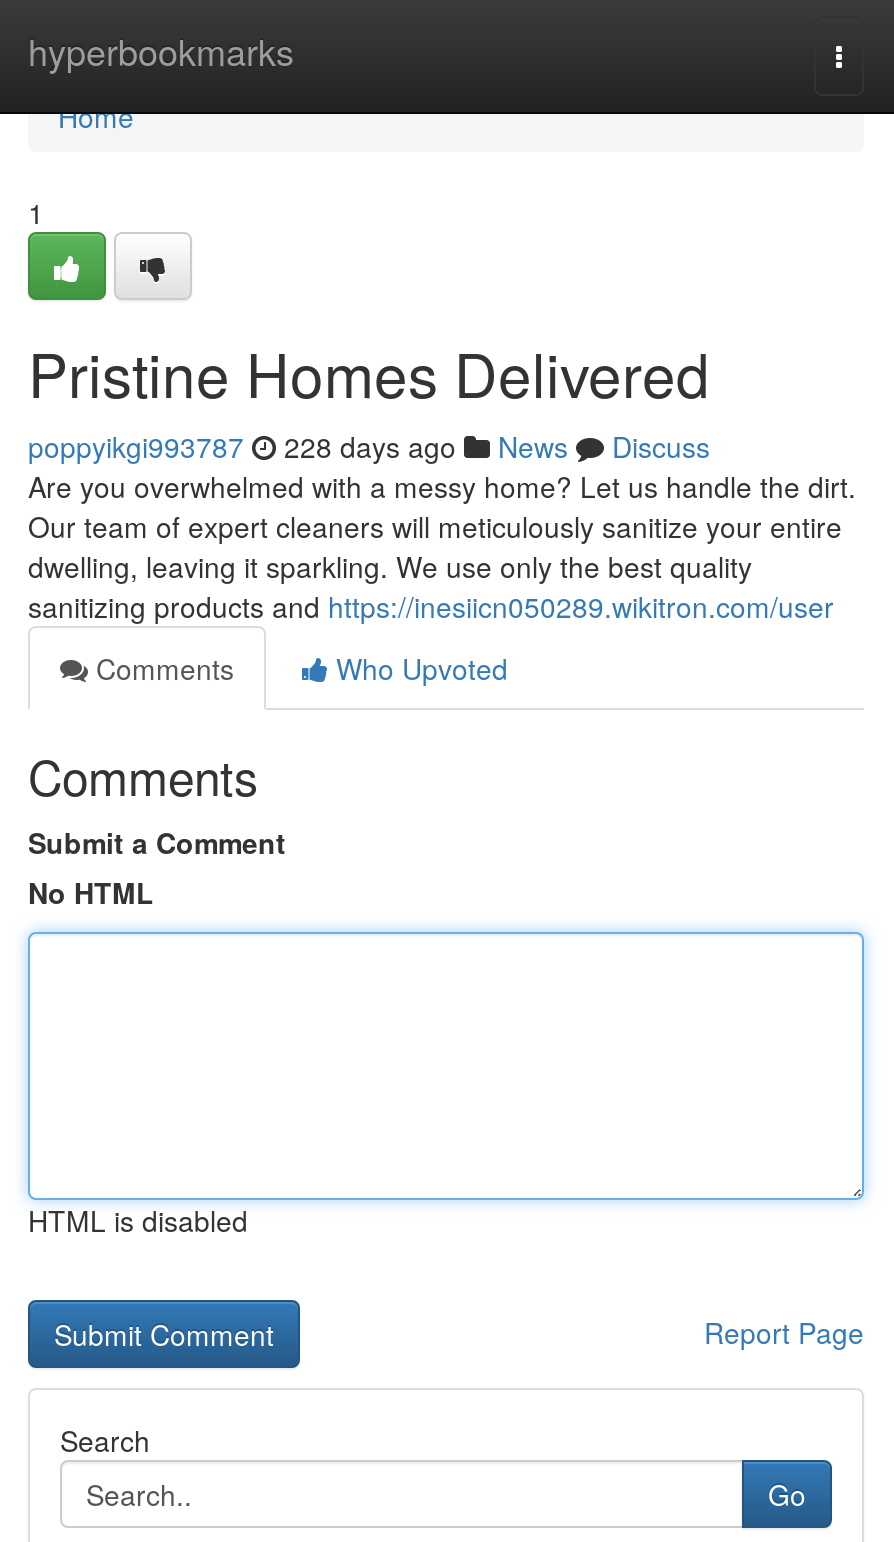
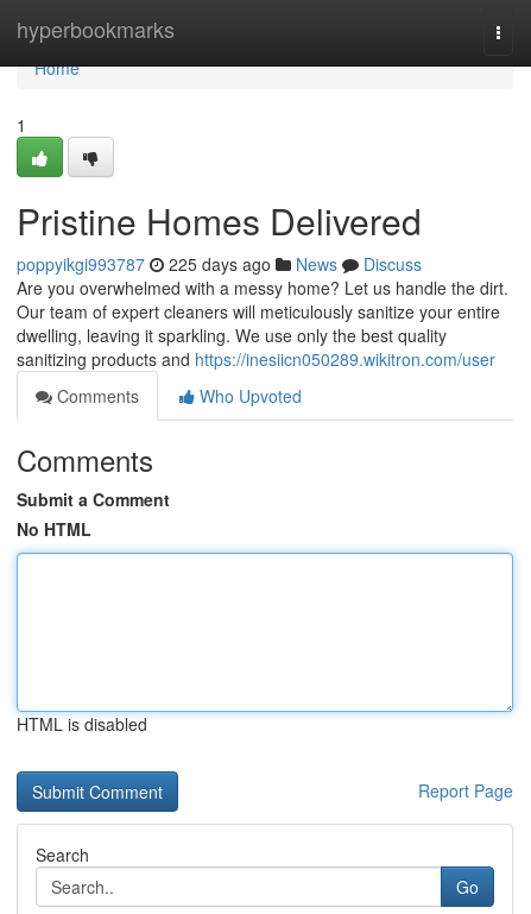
[28,426,710,466] poppyikgi993787 228 days ago News Discuss -> [17,252,422,276] poppyikgi993787 225 days ago News Discuss

